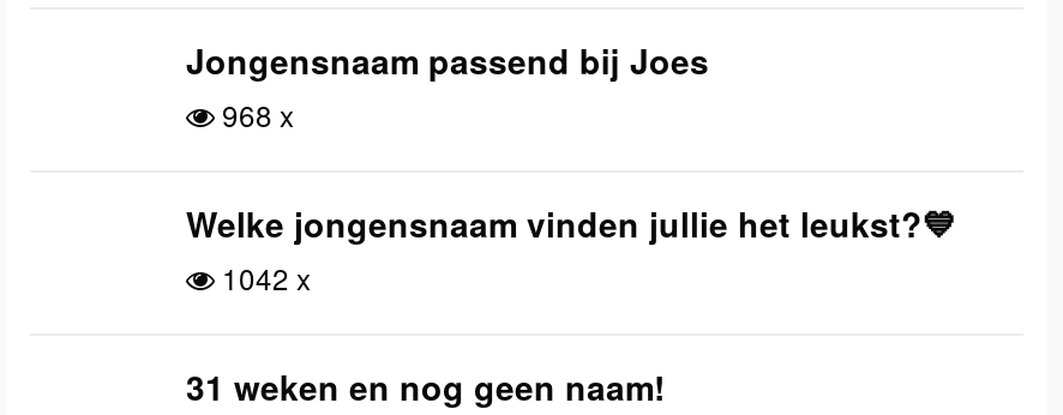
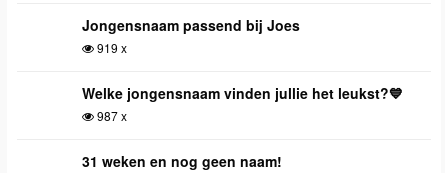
[215,94,294,134] 968 x -> [94,39,127,56] 919 x
[215,257,311,297] 1042 x -> [94,107,127,124] 987 x

